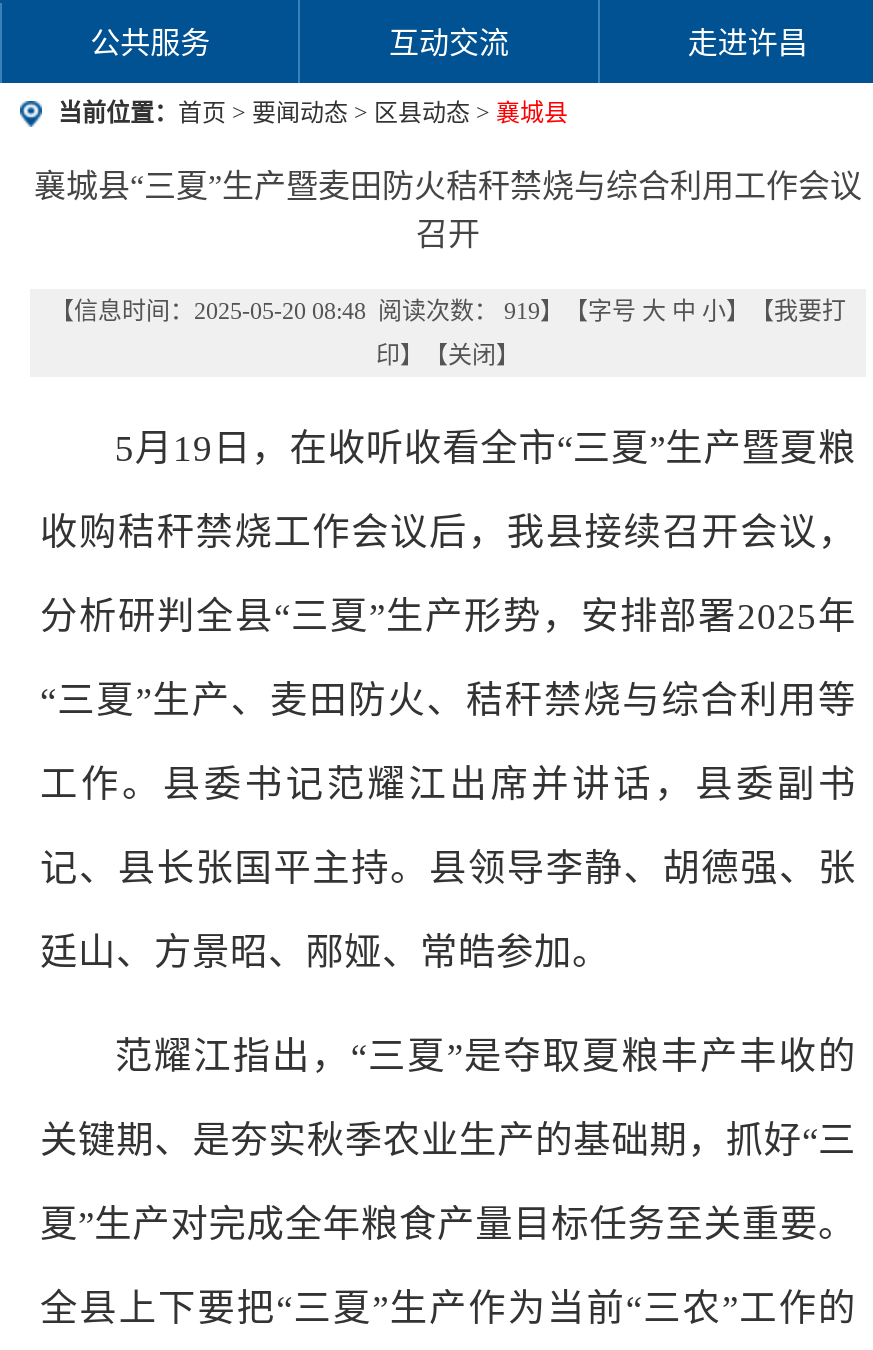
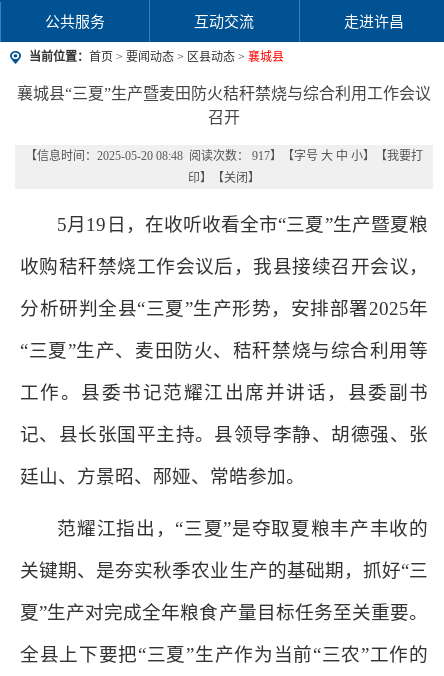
[50,297,846,325] 【信息时间：2025-05-20 08:48 阅读次数：919】【字号大中 小】【我要打 -> [25,149,423,163] 【信息时间：2025-05-20 08:48 阅读次数：917】【字号大中 小】【我要打

